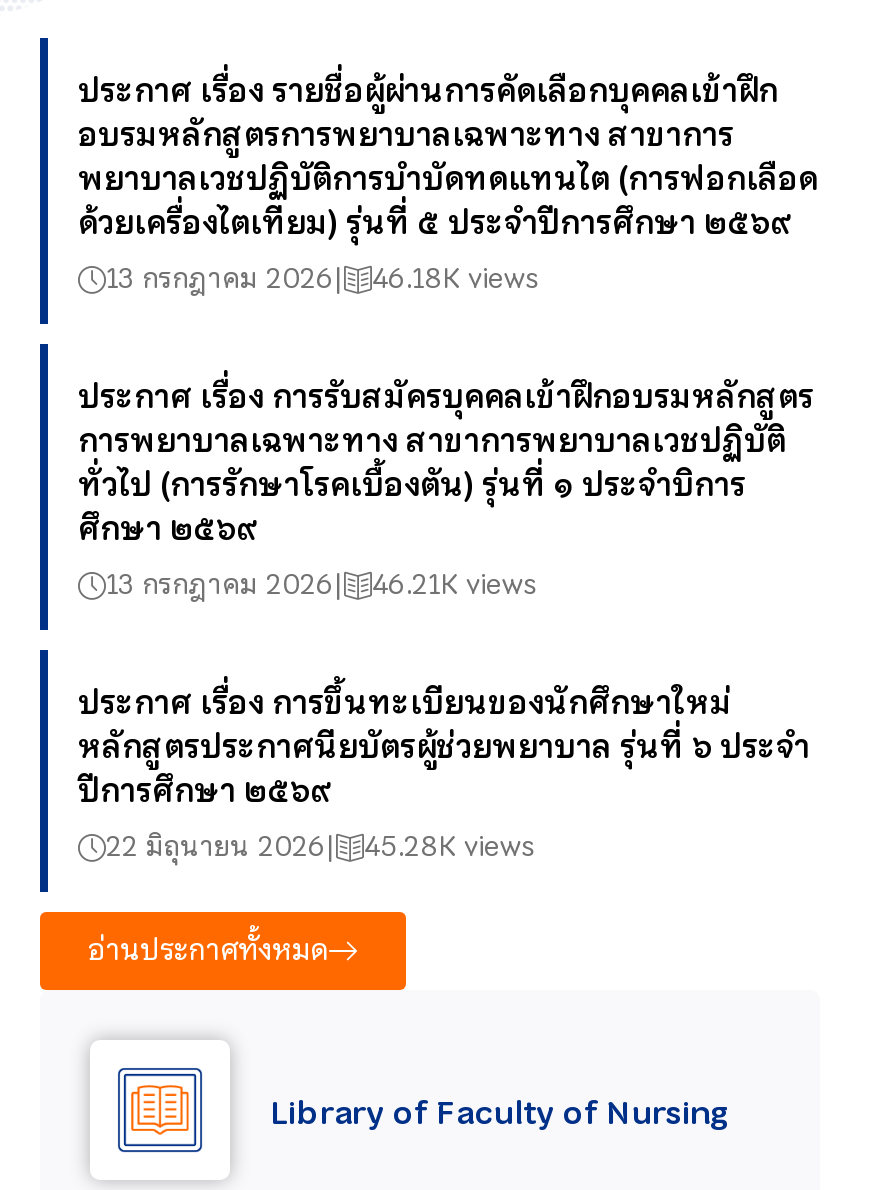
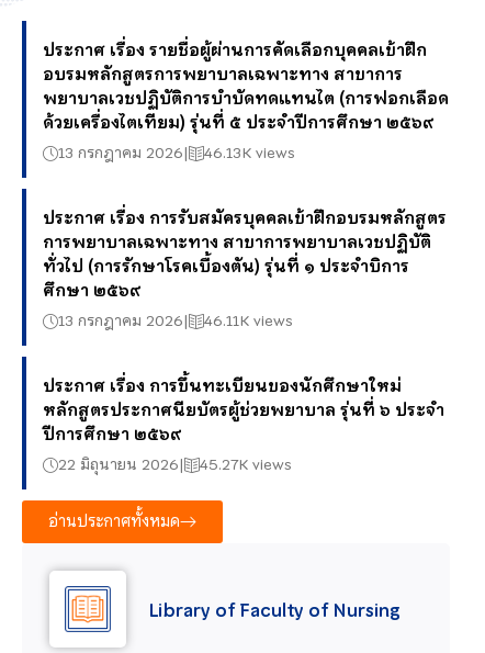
[106,257,540,301] 13 กรกฎาคม 2026 46.18K views -> [58,141,295,165] 13 กรกฎาคม 2026 46.13K views
[106,563,538,607] 13 กรกฎาคม 2026 46.21K views -> [58,309,293,333] 13 กรกฎาคม 2026 46.11K views
[106,825,536,869] 22 มิถุนายน 2026 45.28K views -> [58,452,292,477] 22 มิถุนายน 2026 45.27K views

